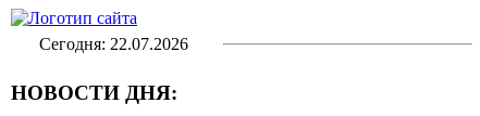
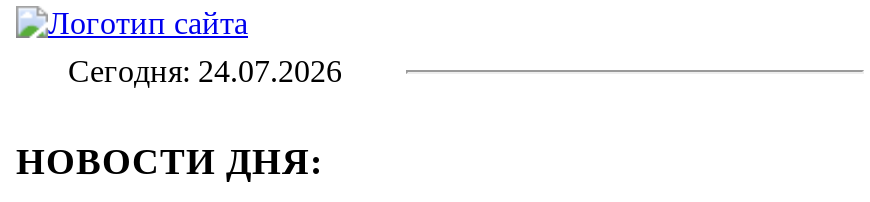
[39,35,188,53] Сегодня: 22.07.2026 -> [68,54,342,88] Сегодня: 24.07.2026

